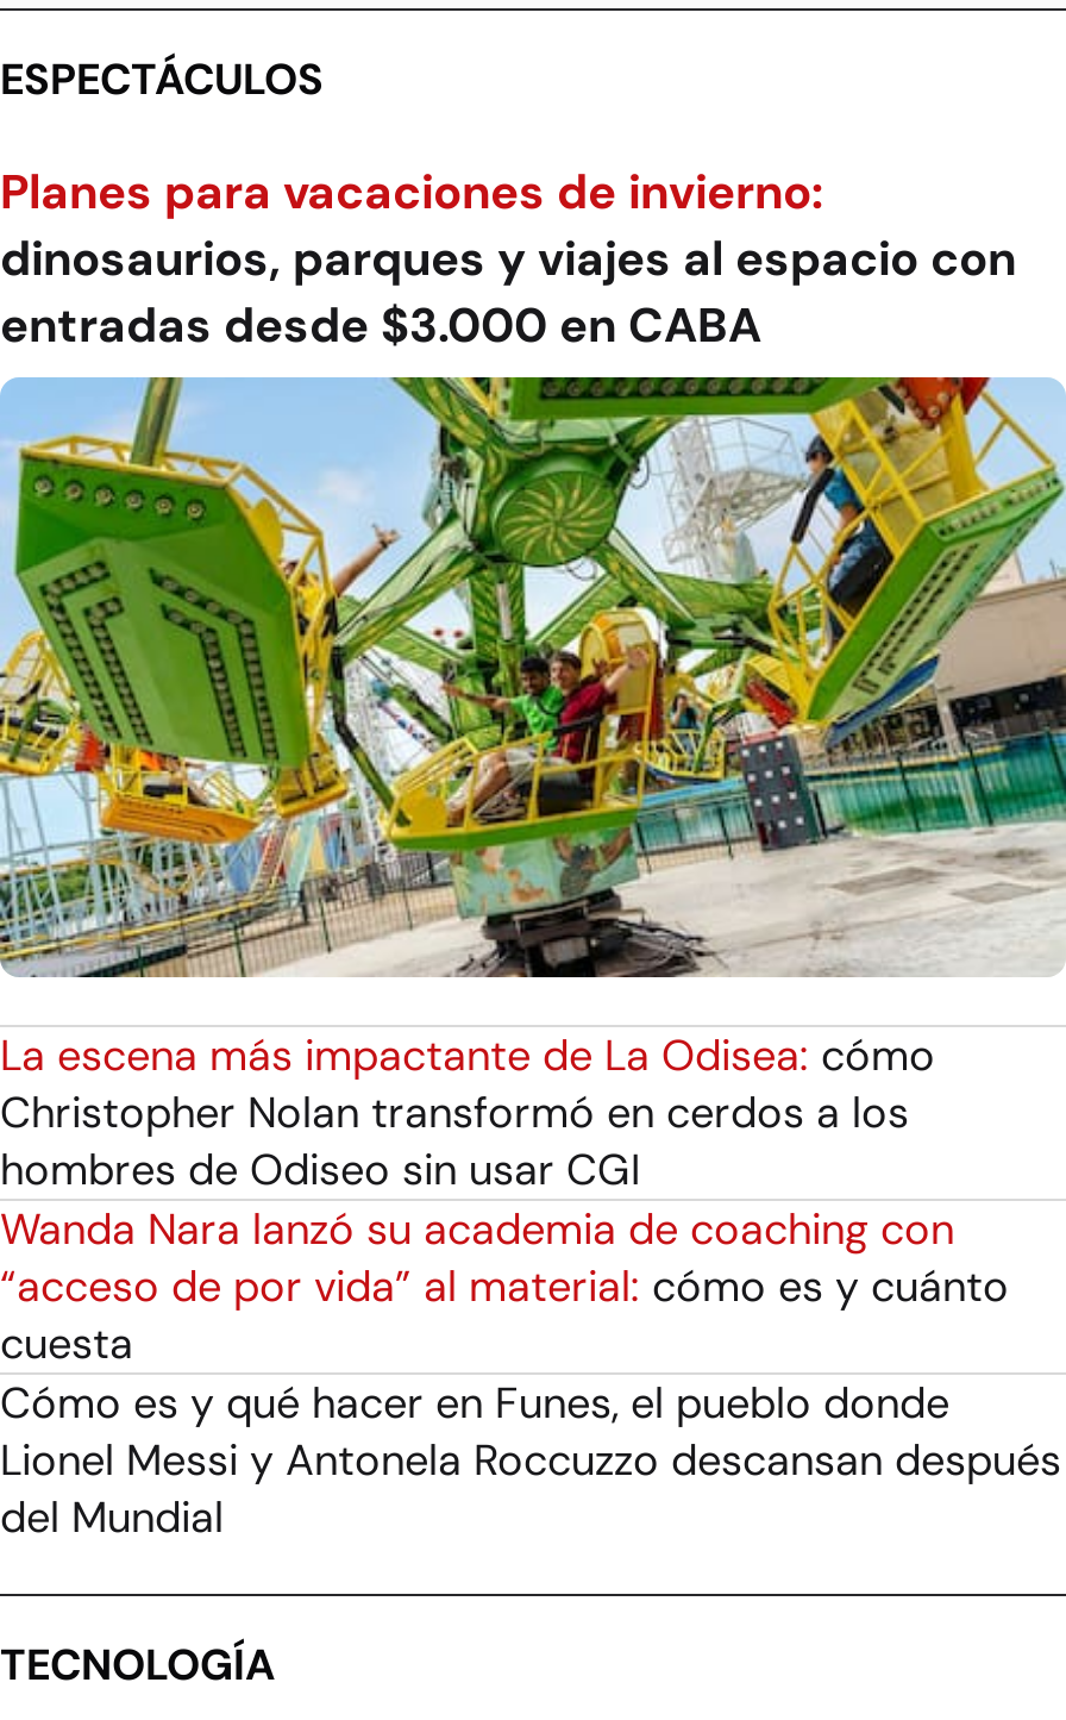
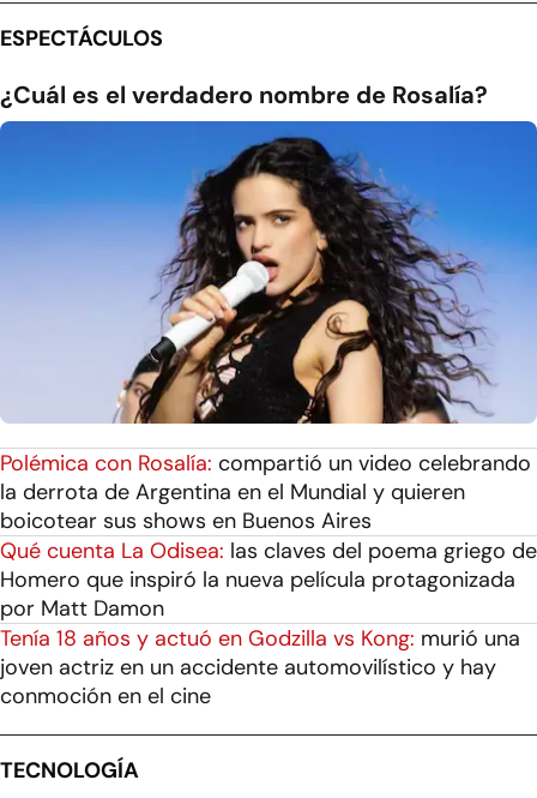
[0,160,1016,355] Planes para vacaciones de invierno: | dinosaurios, parques y viajes al espacio con | entradas desde $3.000 en CABA -> [0,80,488,111] ¿Cuál es el verdadero nombre de Rosalía?
[7,374,1059,876] [image] -> [4,121,533,425] [image]
[0,1027,1061,1546] La escena más impactante de La Odisea: cómo | Christopher Nolan transformó en cerdos a los | hombres de Odiseo sin usar CGI | Wanda Nara lanzó su academia de coaching con | “acceso de por vida” al material: cómo es y cuánto | cuesta | Cómo es y qué hacer en Funes, el pueblo donde | Lionel Messi y Antonela Roccuzzo descansan después | del Mundial -> [0,449,537,711] Polémica con Rosalía: compartió un video celebrando | la derrota de Argentina en el Mundial y quieren | boicotear sus shows en Buenos Aires | Qué cuenta La Odisea: las claves del poema griego de | Homero que inspiró la nueva película protagonizada | por Matt Damon | Tenía 18 años y actuó en Godzilla vs Kong: murió una | joven actriz en un accidente automovilístico y hay | conmoción en el cine

